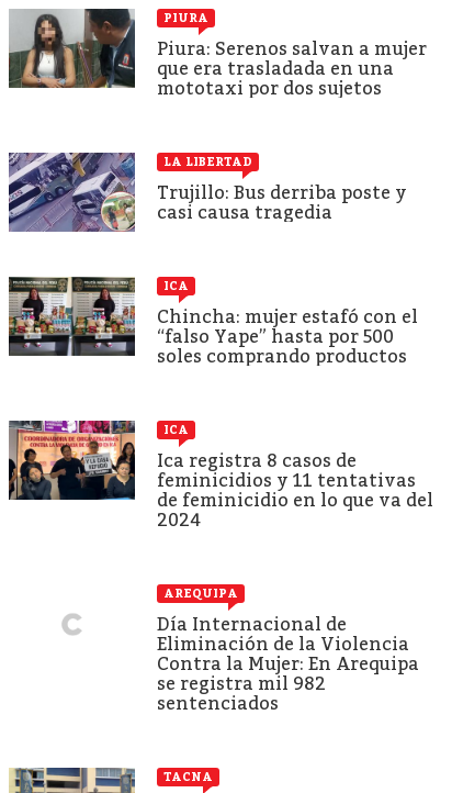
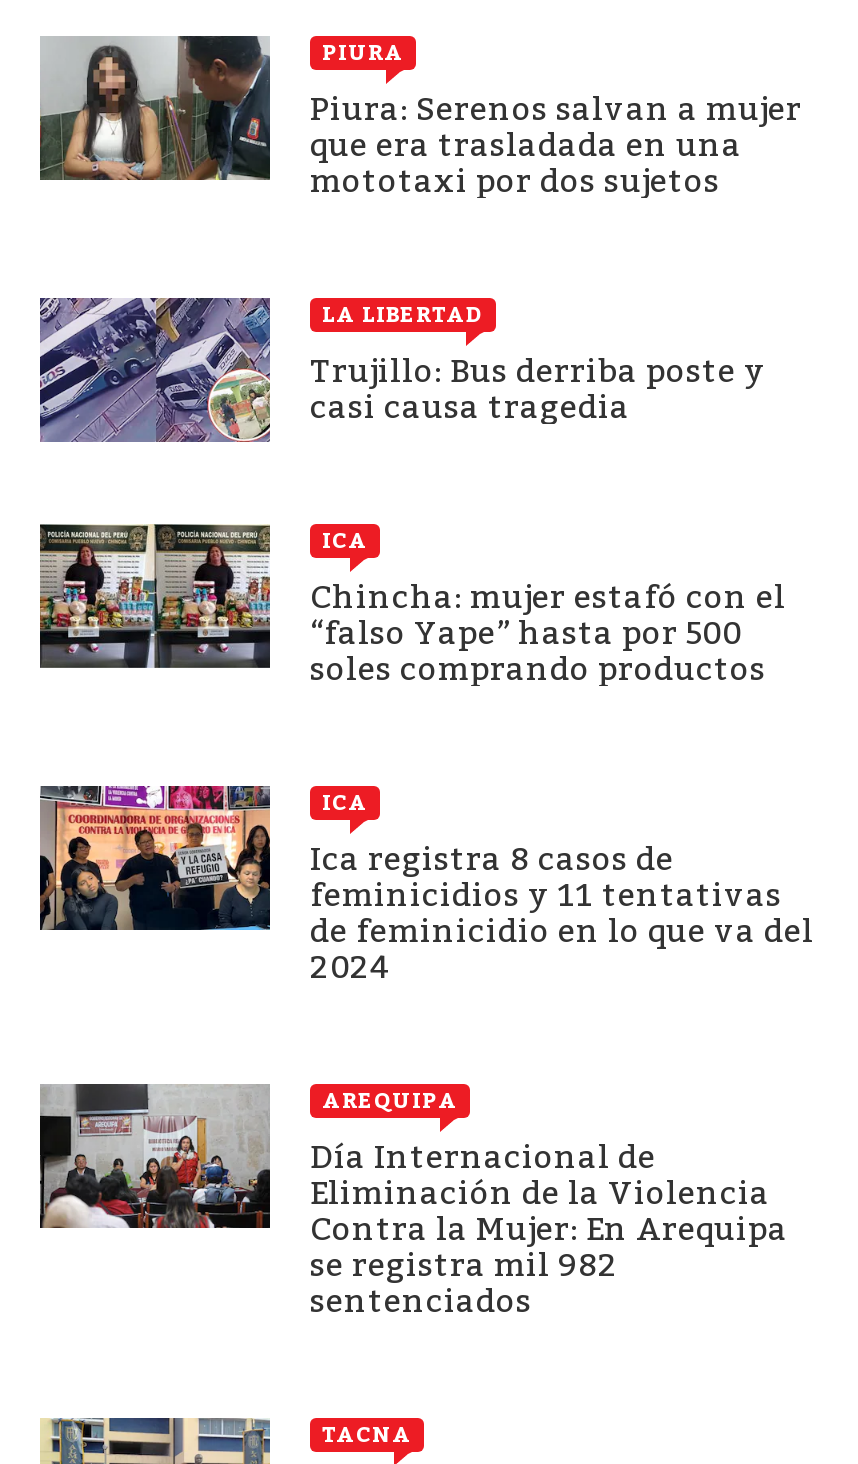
none -> [38,1082,272,1230] [image]

